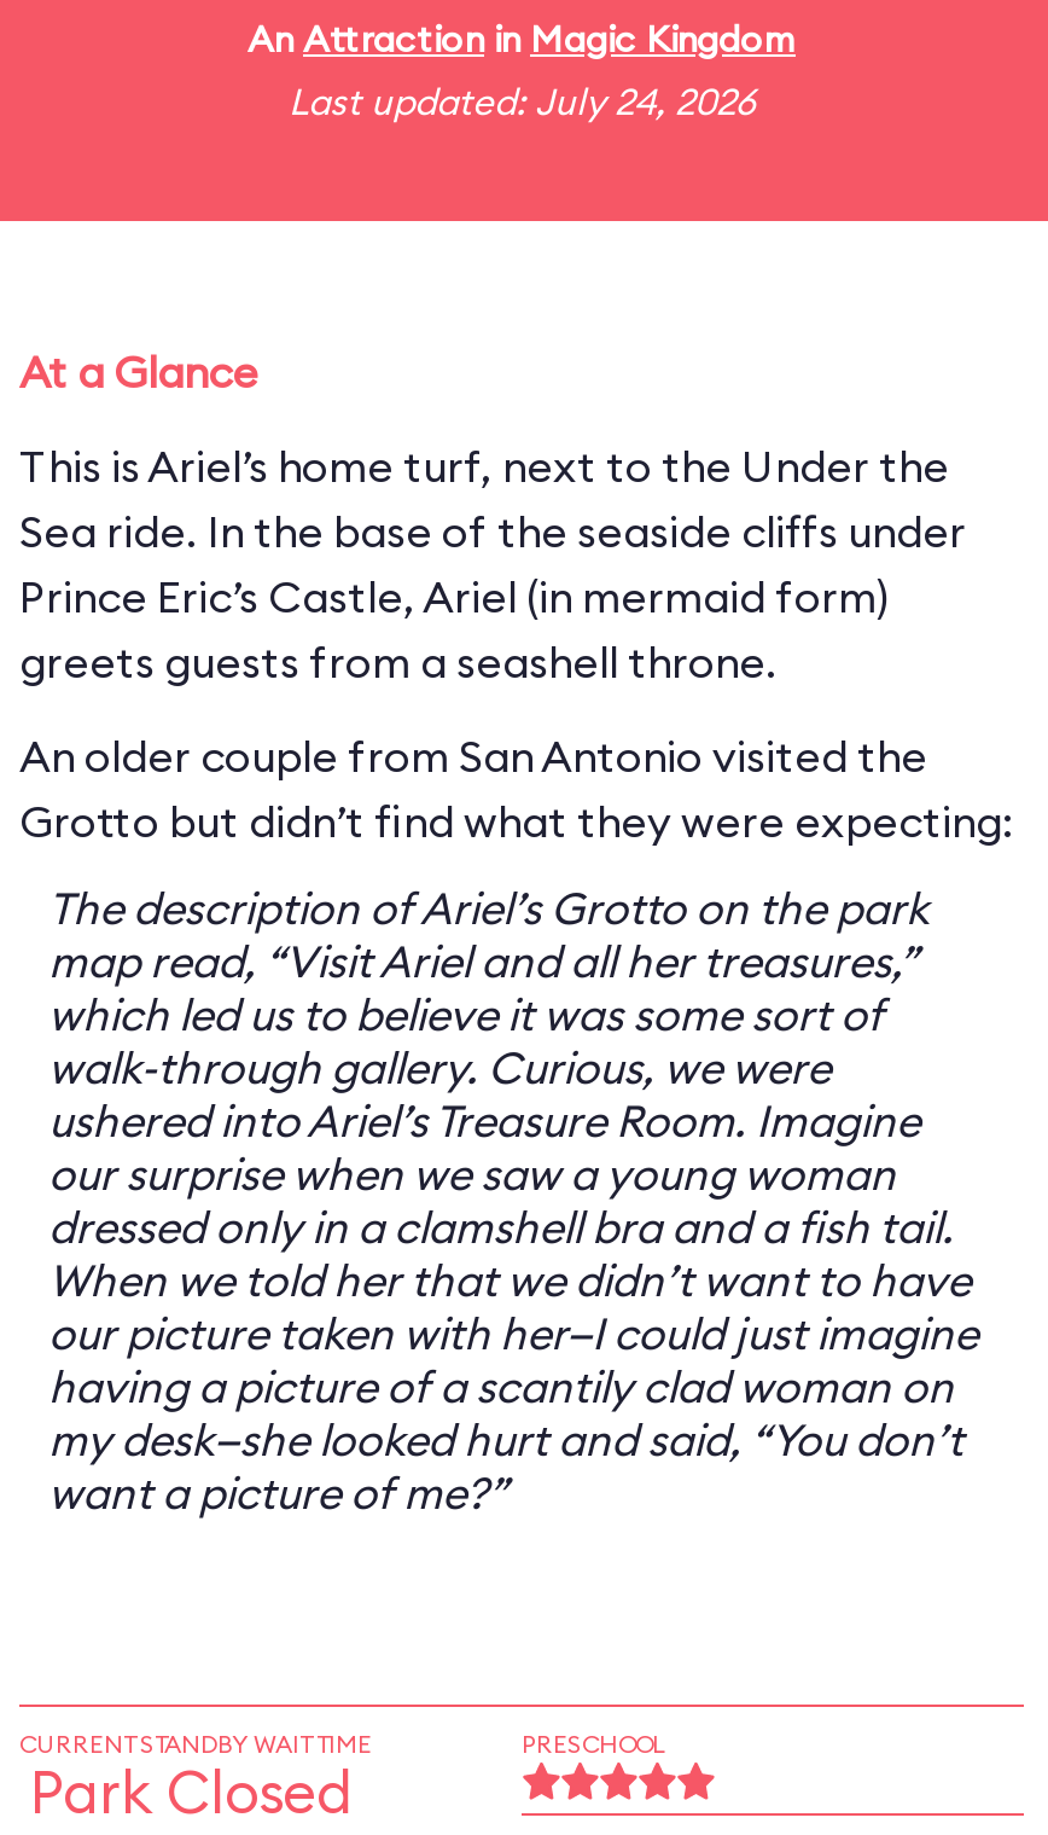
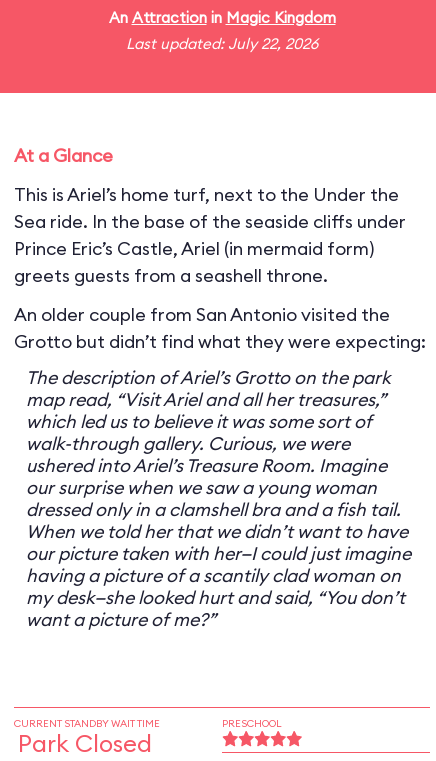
[289,79,755,124] Last updated: July 24, 2026 -> [126,34,318,53] Last updated: July 22, 2026

